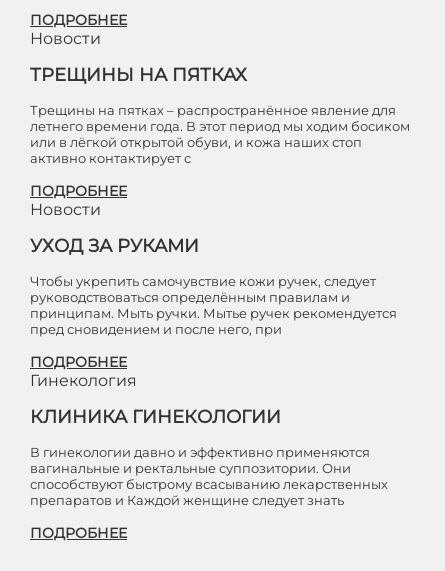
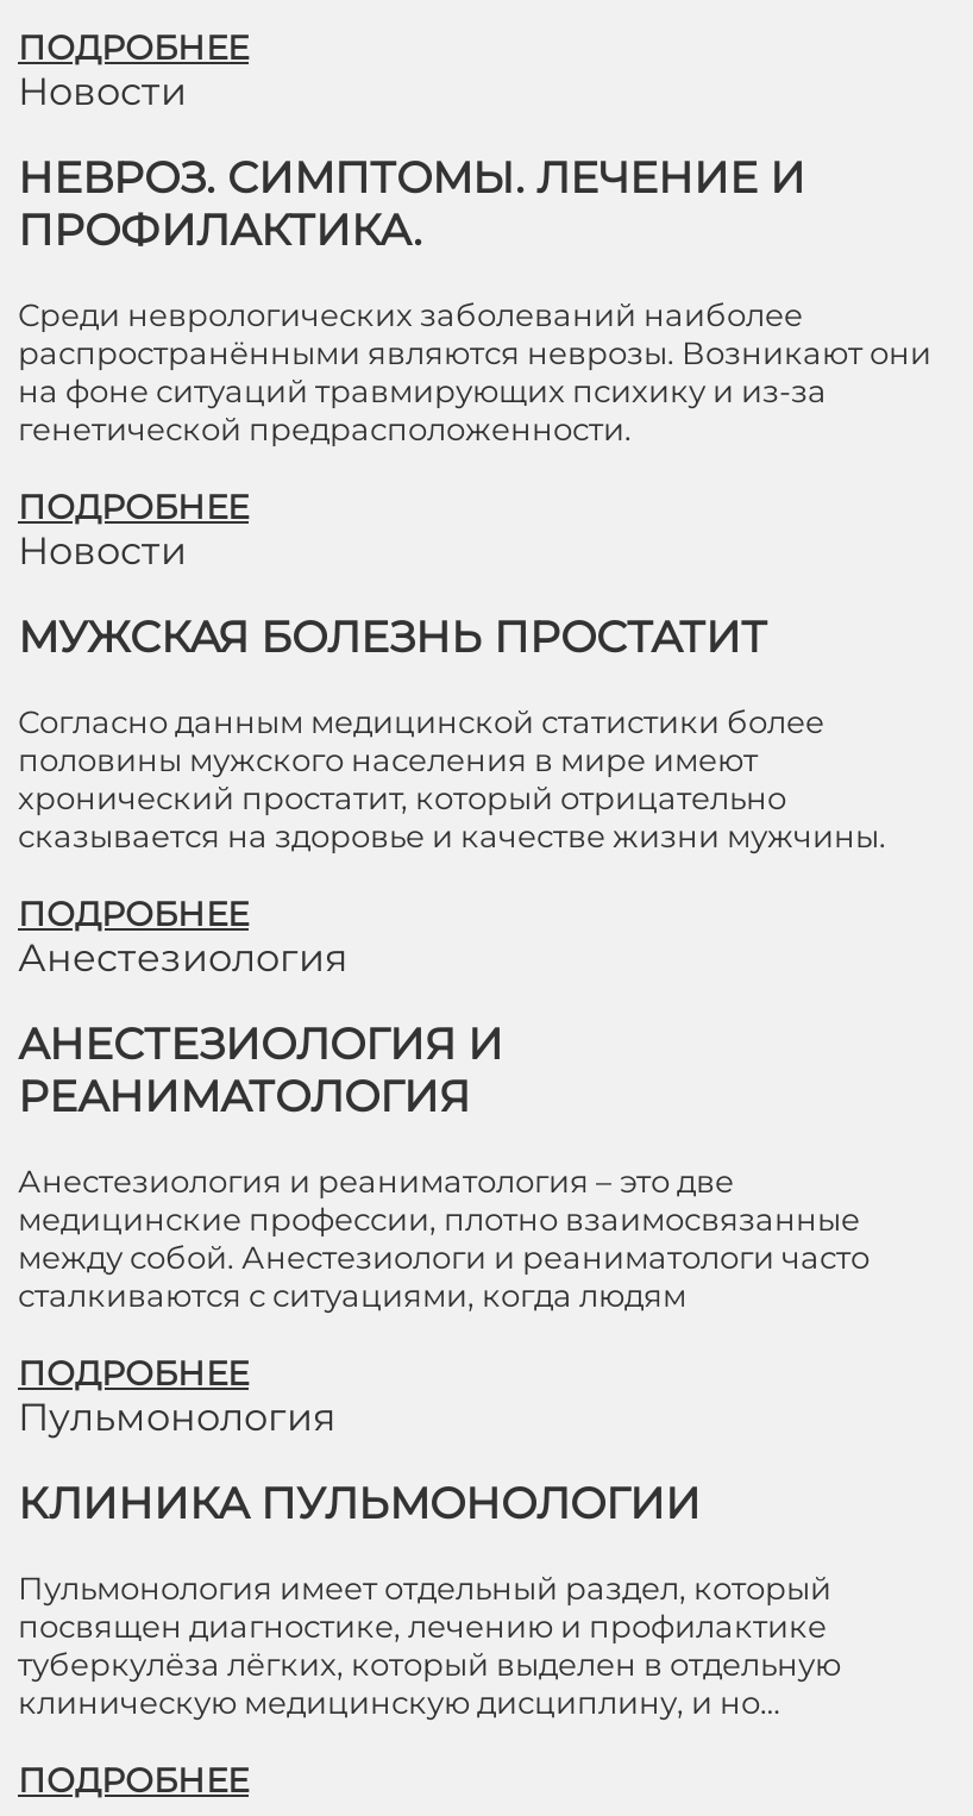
[30,64,247,86] ТРЕЩИНЫ НА ПЯТКАХ -> [18,152,805,257] НЕВРОЗ. СИМПТОМЫ. ЛЕЧЕНИЕ И | ПРОФИЛАКТИКА.
[30,102,410,166] Трещины на пятках – распространённое явление для | летнего времени года. В этот период мы ходим босиком | или в лёгкой открытой обуви, и кожа наших стоп | активно контактирует с -> [18,295,931,447] Среди неврологических заболеваний наиболее | распространёнными являются неврозы. Возникают они | на фоне ситуаций травмирующих психику и из-за | генетической предрасположенности.
[30,235,199,257] УХОД ЗА РУКАМИ -> [18,612,767,664] МУЖСКАЯ БОЛЕЗНЬ ПРОСТАТИТ
[30,273,397,337] Чтобы укрепить самочувствие кожи ручек, следует | руководствоваться определённым правилам и | принципам. Мыть ручки. Мытье ручек рекомендуется | пред сновидением и после него, при -> [18,702,886,854] Согласно данным медицинской статистики более | половины мужского населения в мире имеют | хронический простатит, который отрицательно | сказывается на здоровье и качестве жизни мужчины.
[30,371,388,508] Гинекология | КЛИНИКА ГИНЕКОЛОГИИ | В гинекологии давно и эффективно применяются | вагинальные и ректальные суппозитории. Они | способствуют быстрому всасыванию лекарственных | препаратов и Каждой женщине следует знать -> [18,935,870,1721] Анестезиология | АНЕСТЕЗИОЛОГИЯ И | РЕАНИМАТОЛОГИЯ | Анестезиология и реаниматология – это две | медицинские профессии, плотно взаимосвязанные | между собой. Анестезиологи и реаниматологи часто | сталкиваются с ситуациями, когда людям | ПОДРОБНЕЕ | Пульмонология | КЛИНИКА ПУЛЬМОНОЛОГИИ | Пульмонология имеет отдельный раздел, который | посвящен диагностике, лечению и профилактике | туберкулёза лёгких, который выделен в отдельную | клиническую медицинскую дисциплину, и но…

